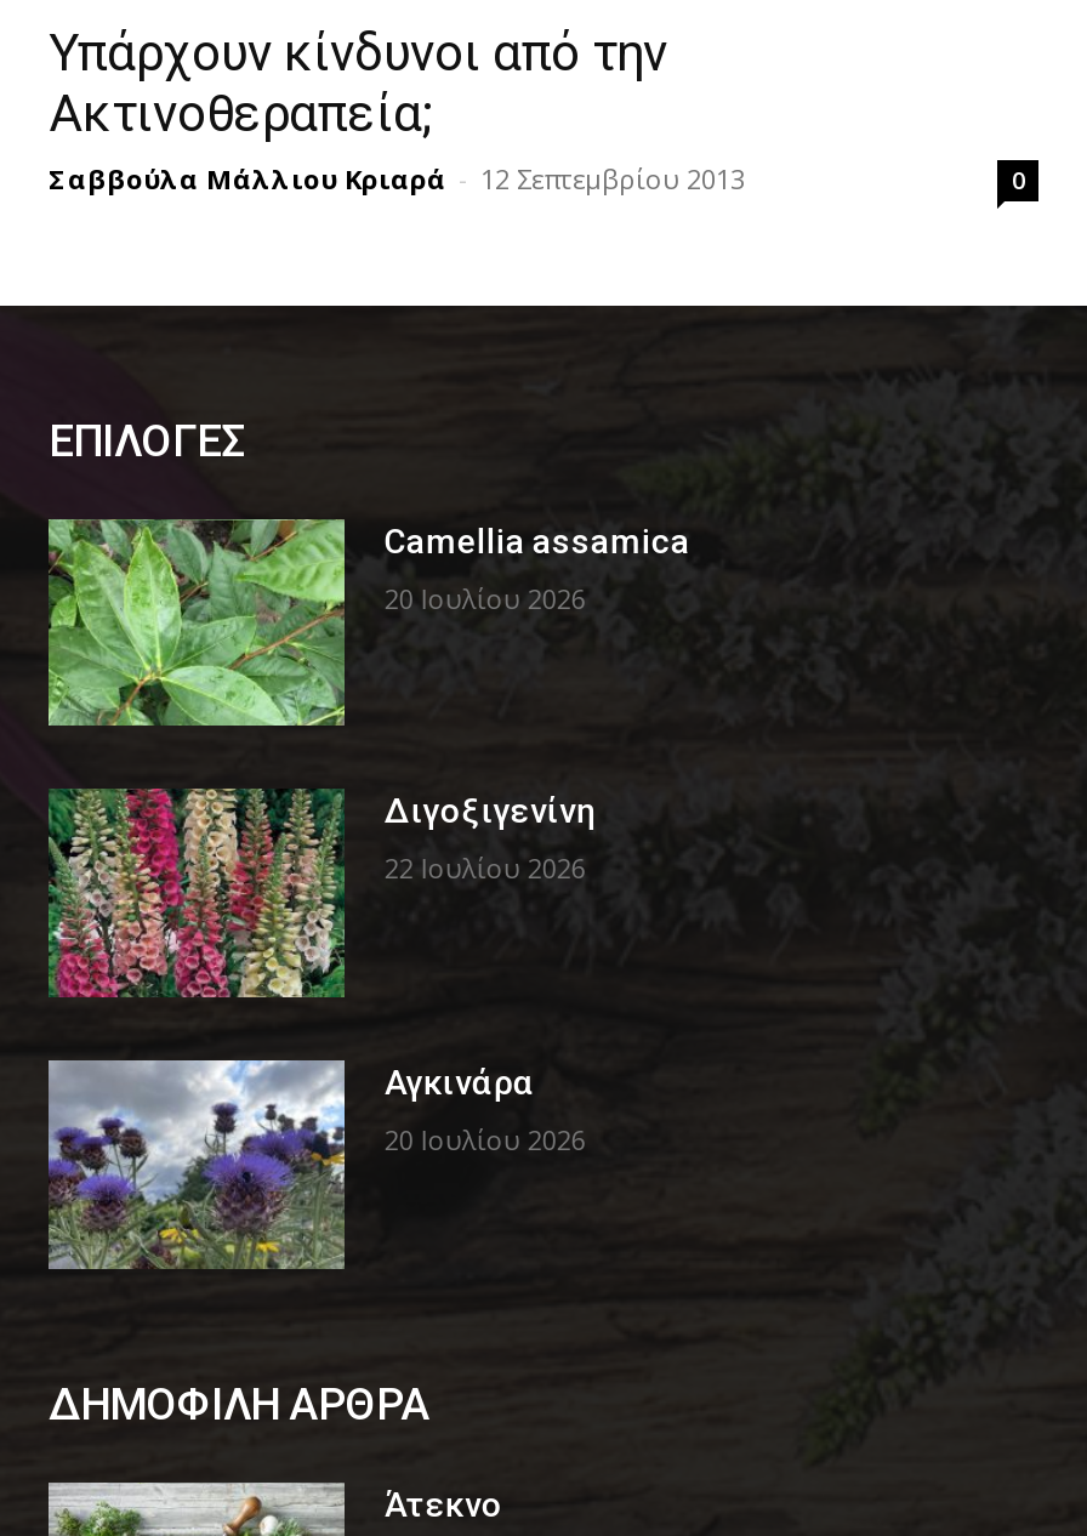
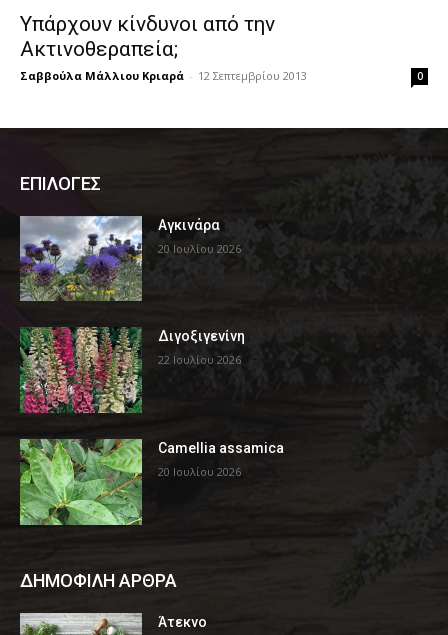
moved [49,519,690,728] -> [20,438,284,526]: [image] | Camellia assamica
moved [46,1058,535,1269] -> [19,215,220,301]: [image] | Αγκινάρα

